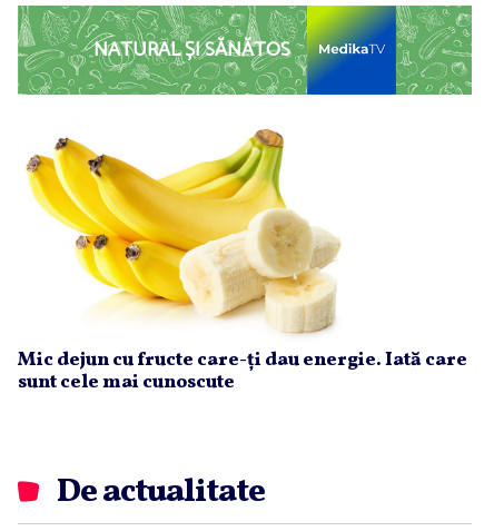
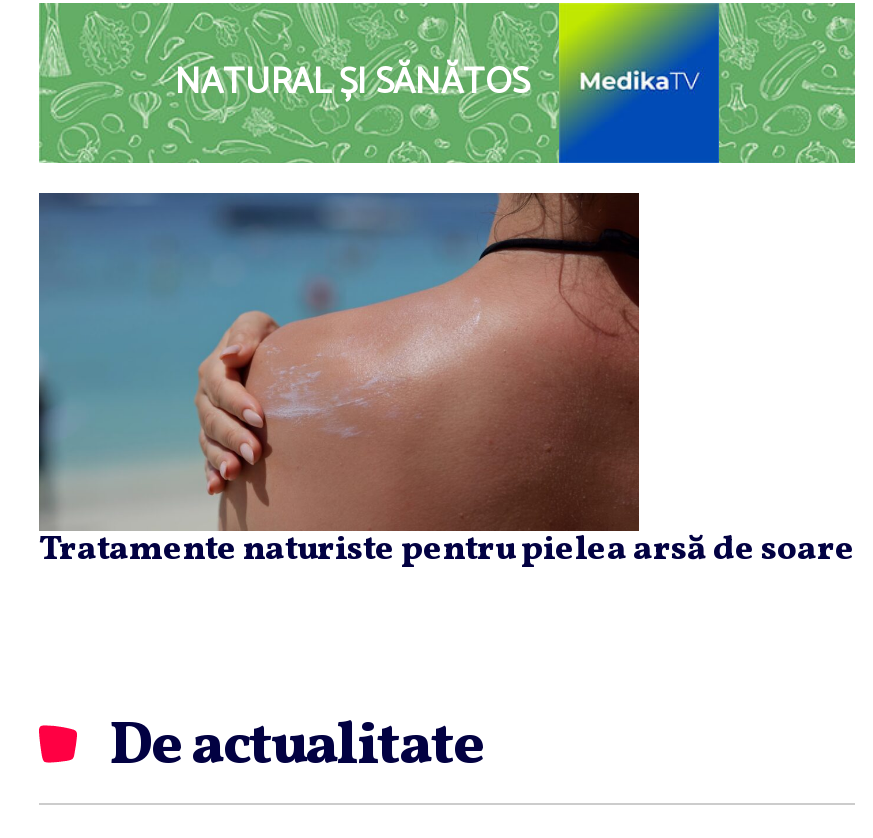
[18,111,352,289] [image] -> [37,191,641,473] [image]
[18,347,467,395] Mic dejun cu fructe care-ți dau energie. Iată care | sunt cele mai cunoscute -> [39,527,855,573] Tratamente naturiste pentru pielea arsă de soare

